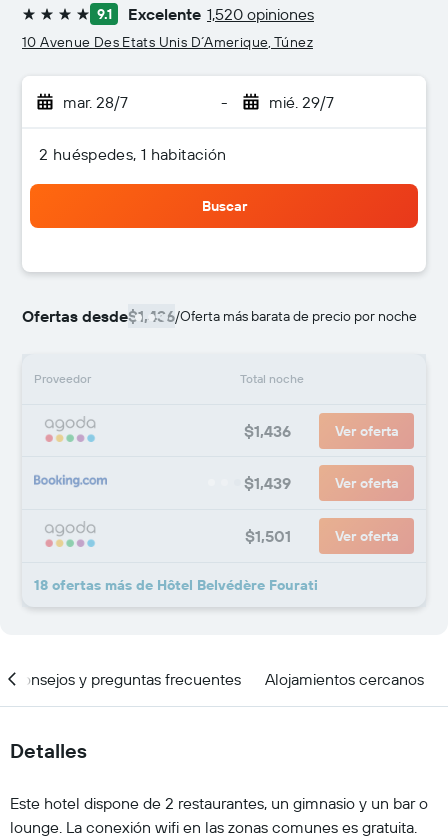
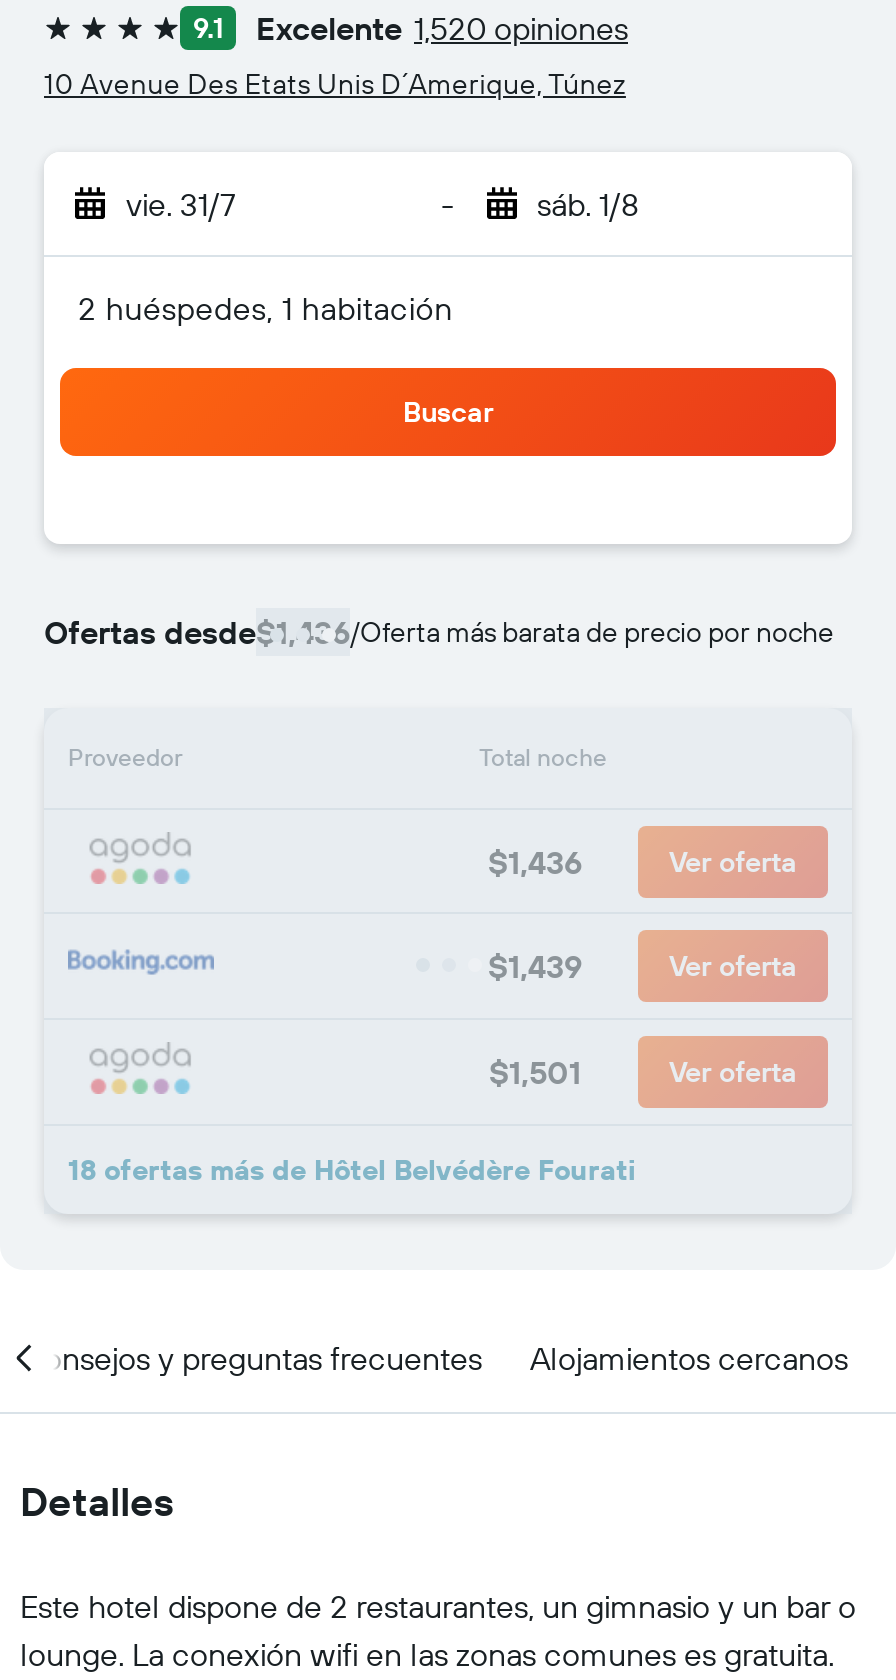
[63,92,128,112] mar. 28/7 -> [126,184,236,224] vie. 31/7
[268,92,333,112] mié. 29/7 -> [537,184,639,224] sáb. 1/8

